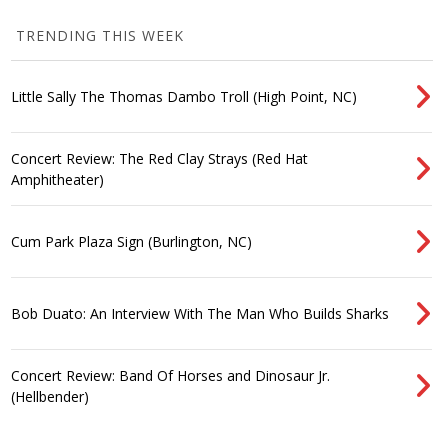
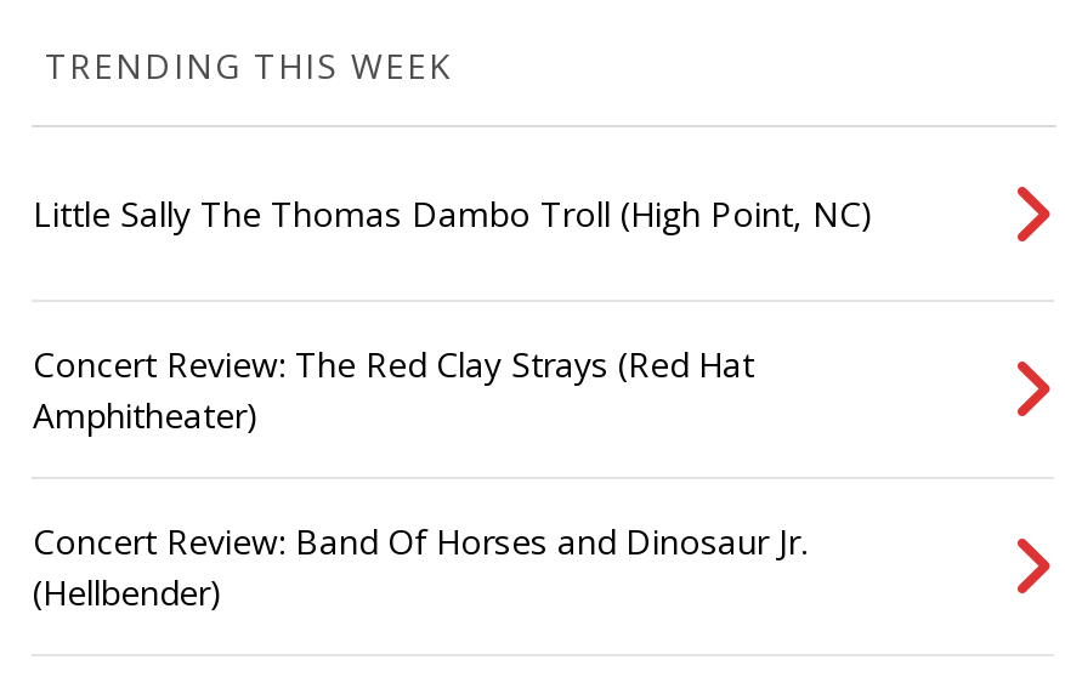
[11,232,252,251] Cum Park Plaza Sign (Burlington, NC) -> none
[11,304,389,323] Bob Duato: An Interview With The Man Who Builds Sharks -> none

